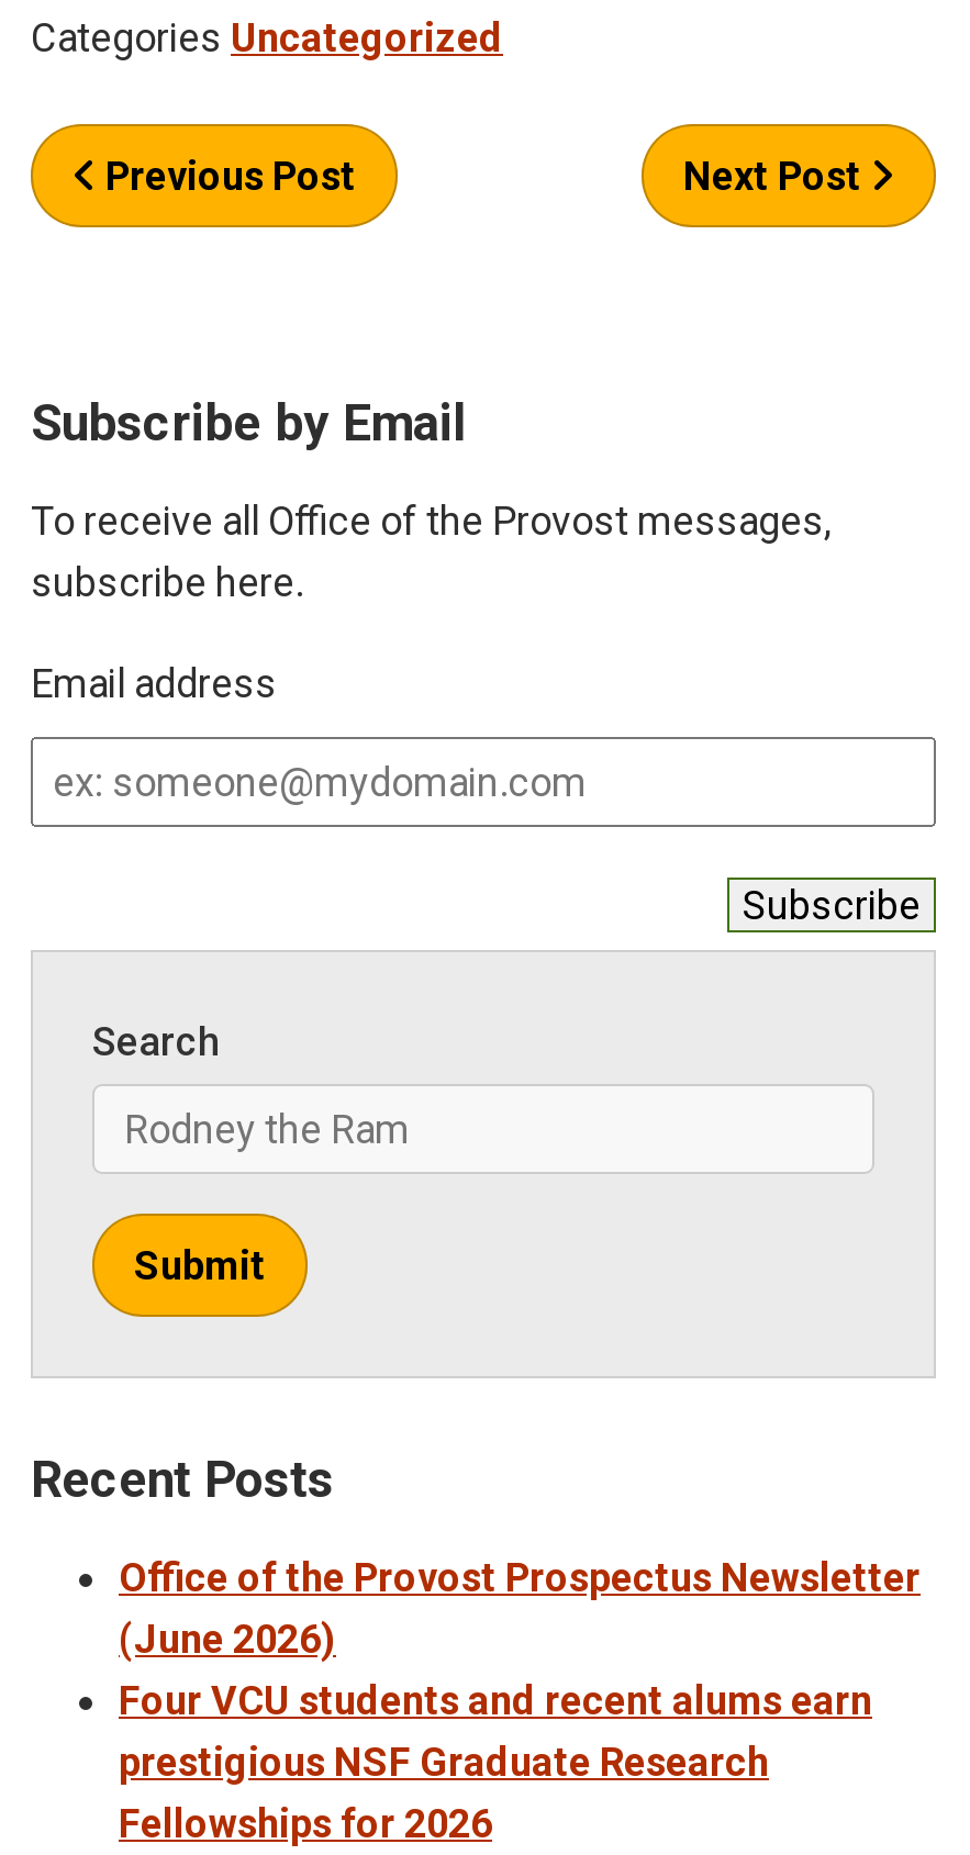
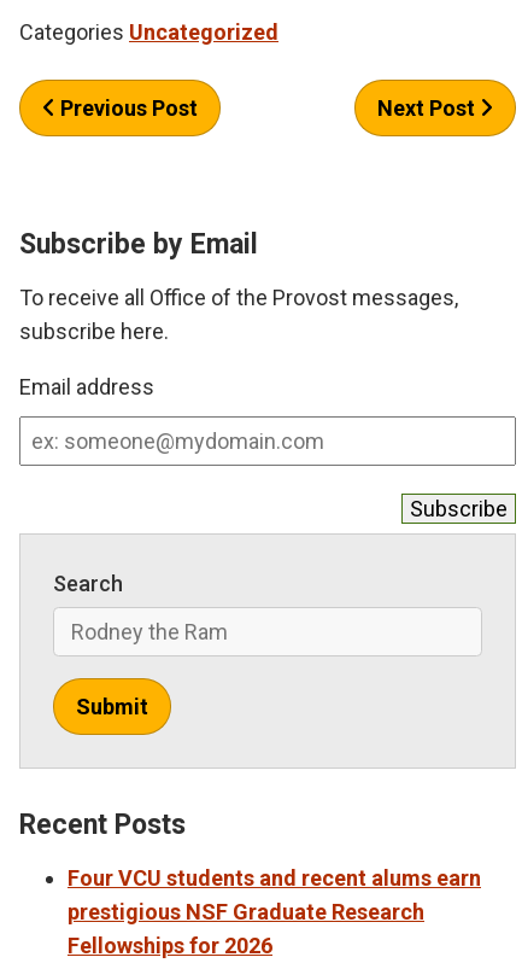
[119,1553,921,1661] Office of the Provost Prospectus Newsletter | (June 2026) -> none

